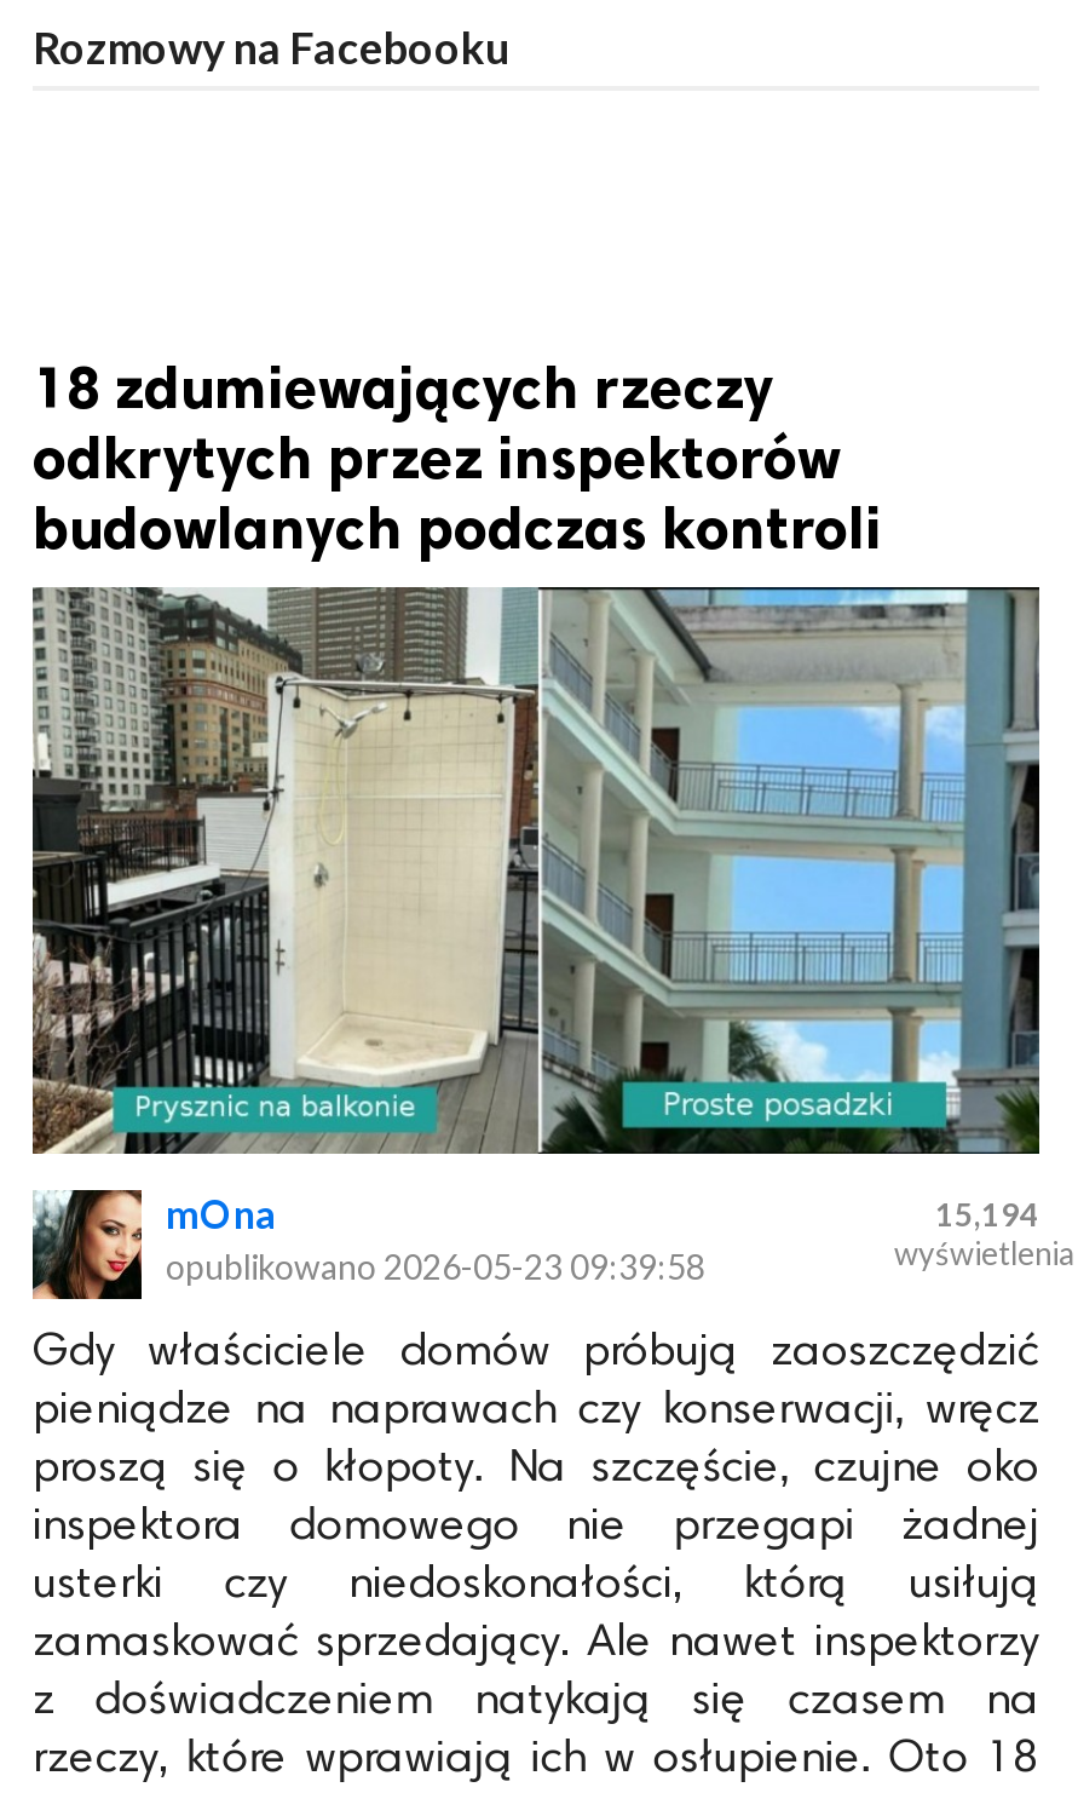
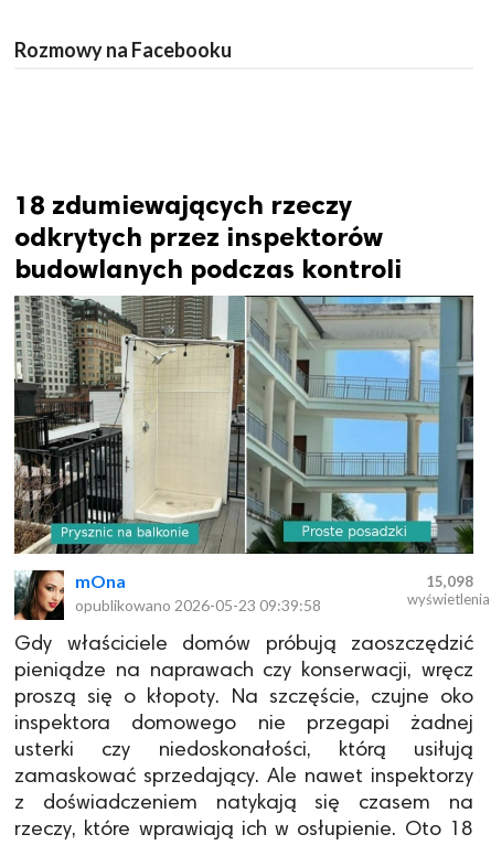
[935,1196,1039,1234] 15,194 -> [426,573,473,591] 15,098

